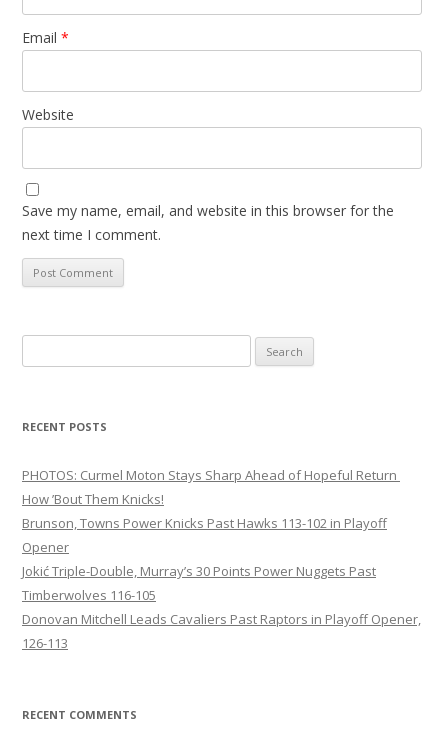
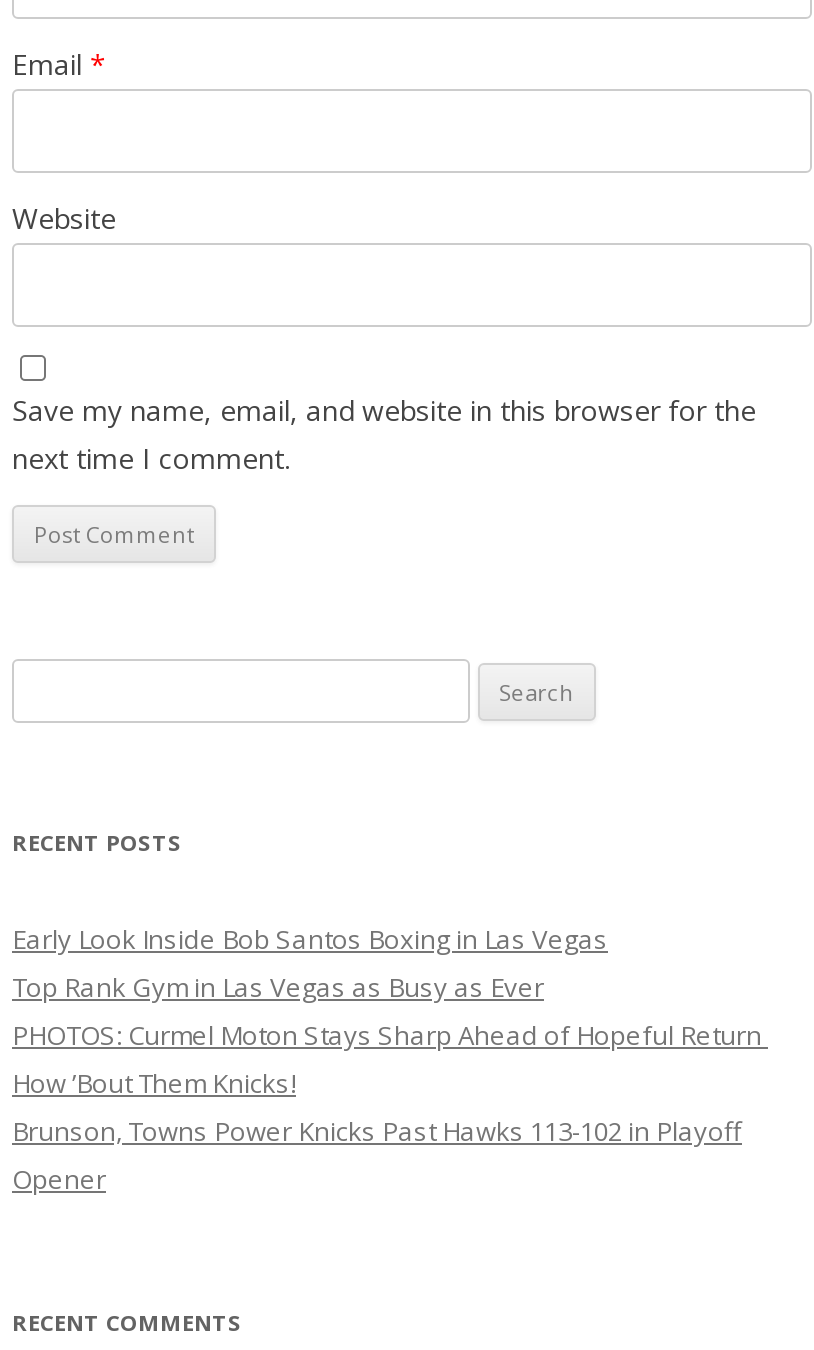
none -> [12,922,608,1006] Early Look Inside Bob Santos Boxing in Las Vegas | Top Rank Gym in Las Vegas as Busy as Ever
moved [22,466,400,556] -> [12,1018,768,1198]: PHOTOS: Curmel Moton Stays Sharp Ahead of Hopeful Return | How ’Bout Them Knicks! | Brunson, Towns Power Knicks Past Hawks 113-102 in Playoff | Opener
[22,562,421,652] Jokić Triple-Double, Murray’s 30 Points Power Nuggets Past | Timberwolves 116-105 | Donovan Mitchell Leads Cavaliers Past Raptors in Playoff Opener, | 126-113 -> none

